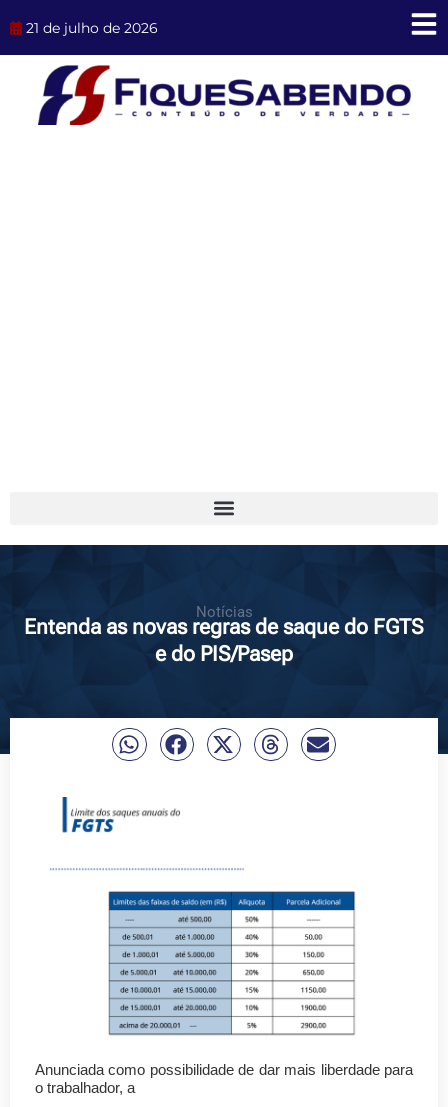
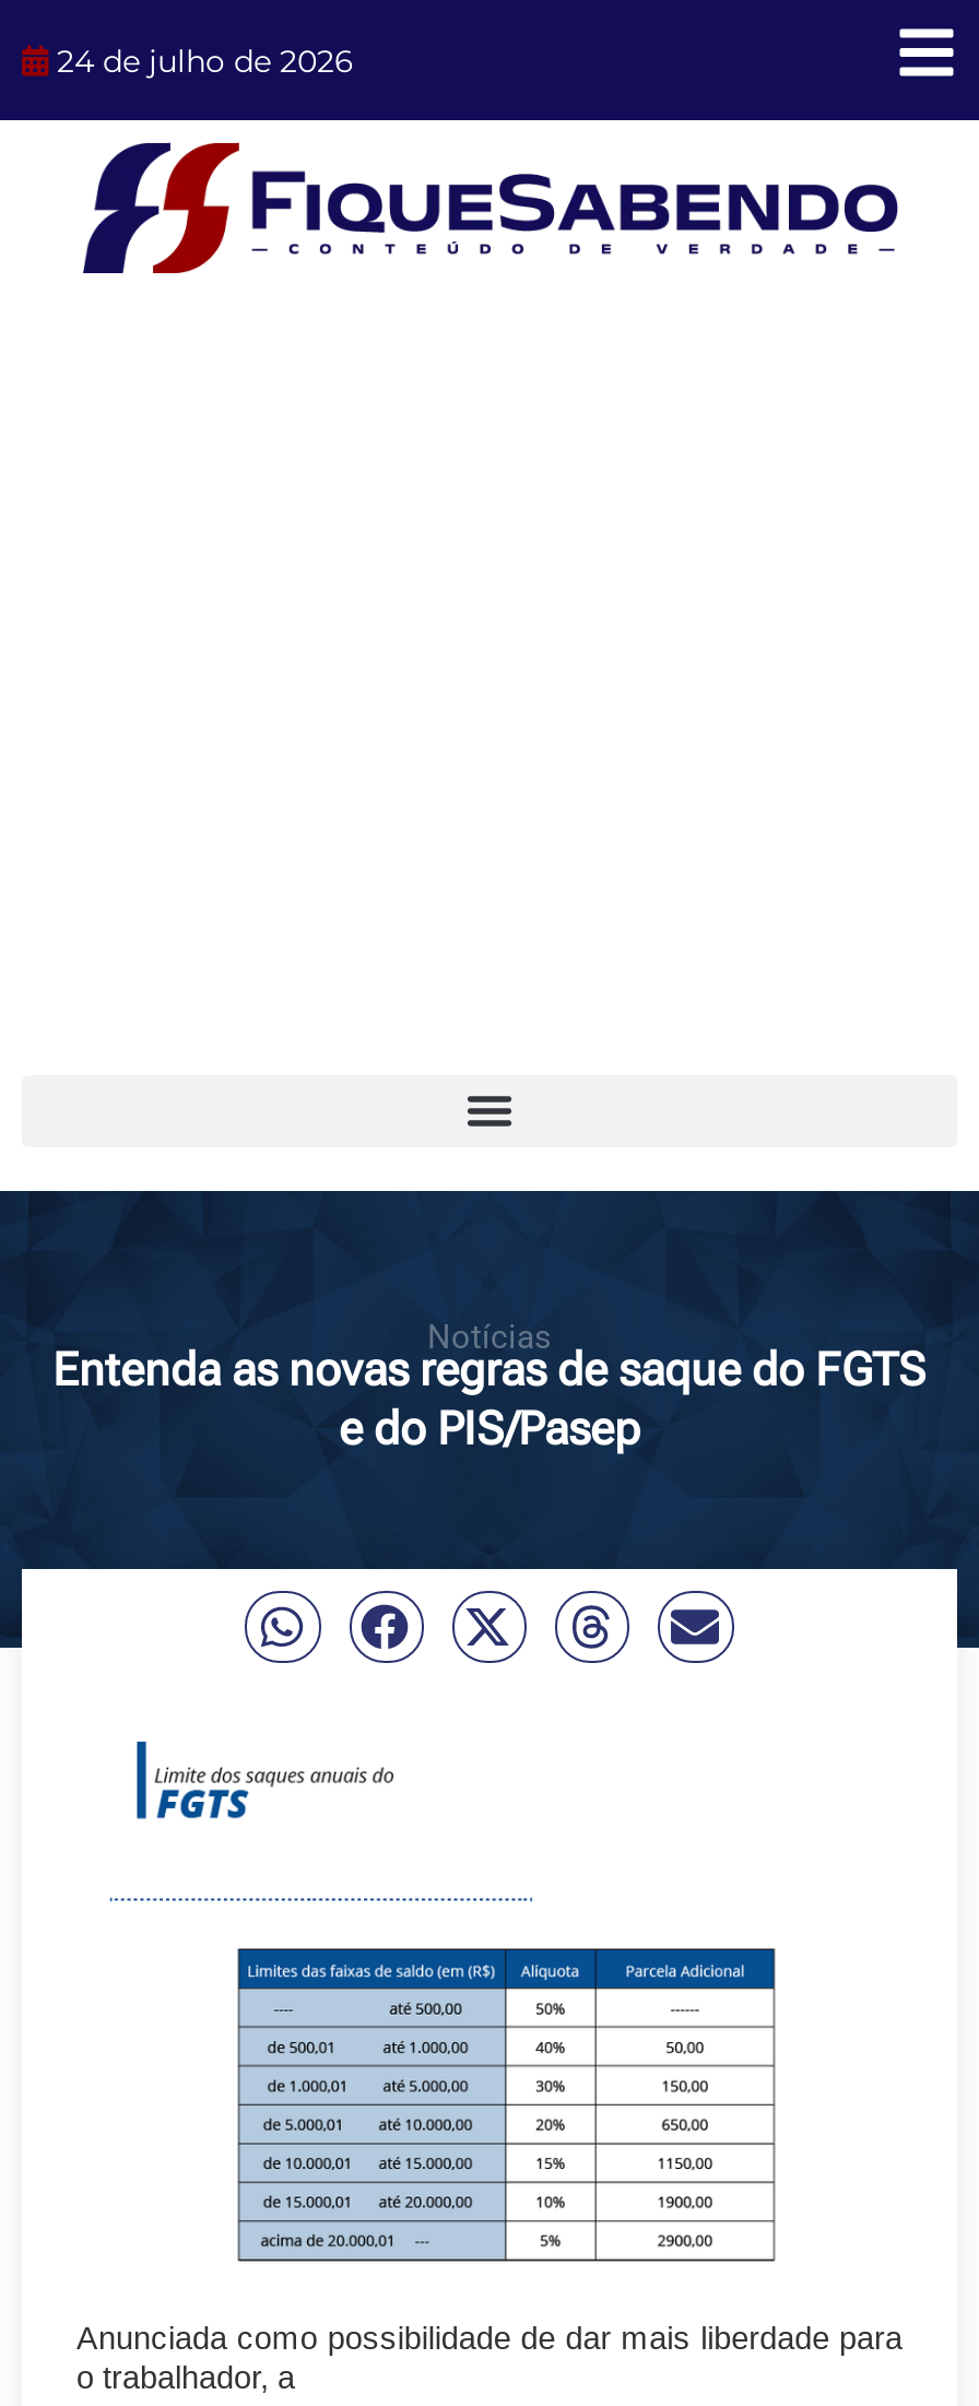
[26,18,158,36] 21 de julho de 2026 -> [57,40,354,80] 24 de julho de 2026

